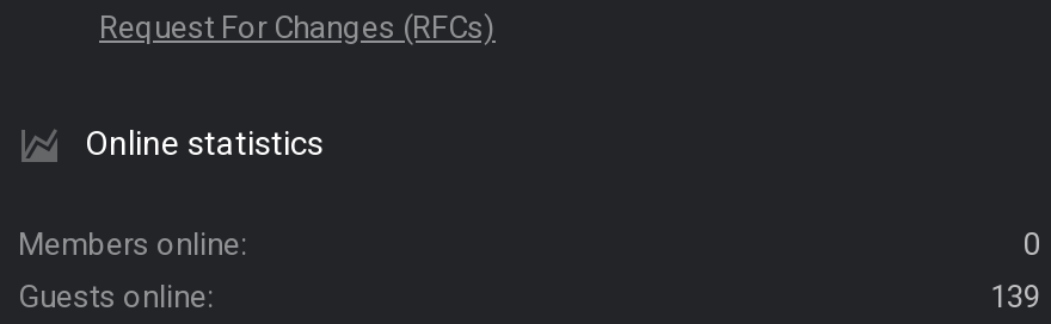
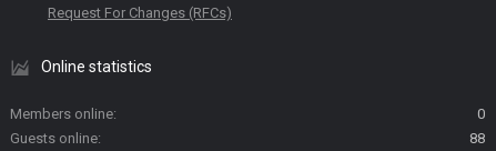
[990,280,1040,315] 139 -> [469,130,485,147] 88

